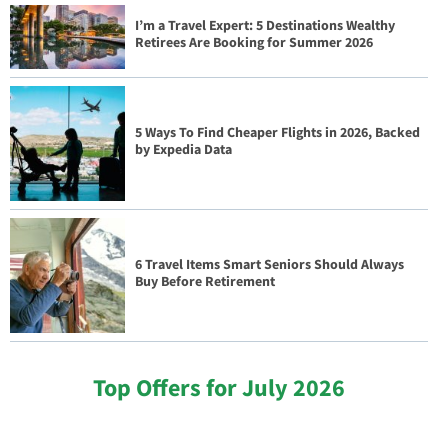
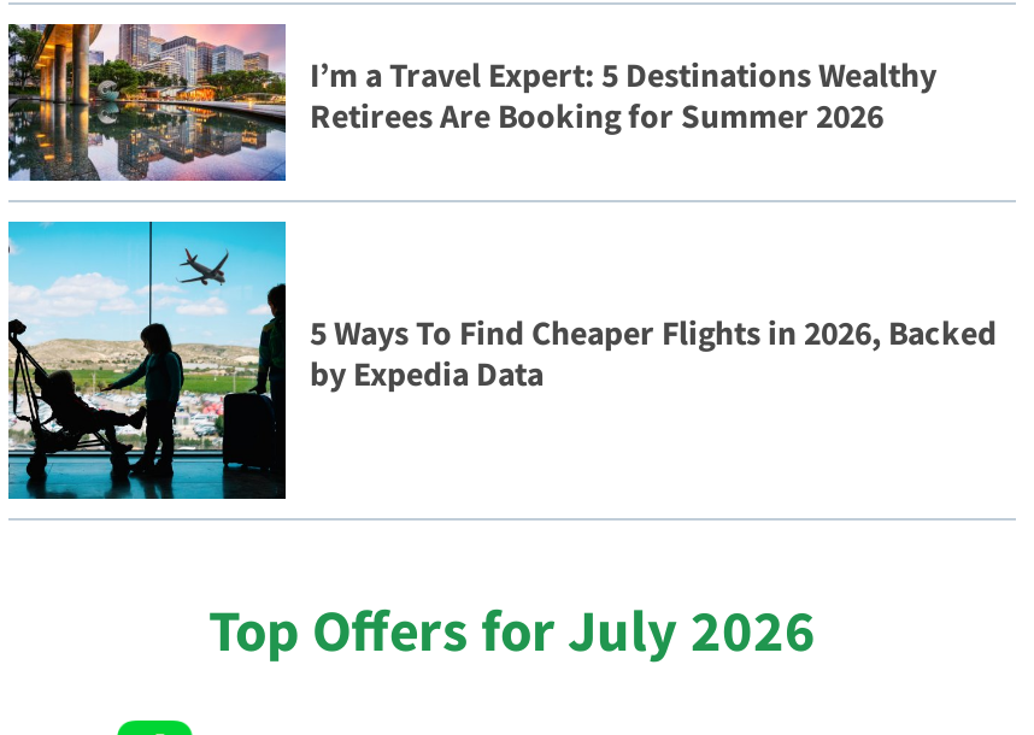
[9,217,404,334] [image] | 6 Travel Items Smart Seniors Should Always | Buy Before Retirement -> none

